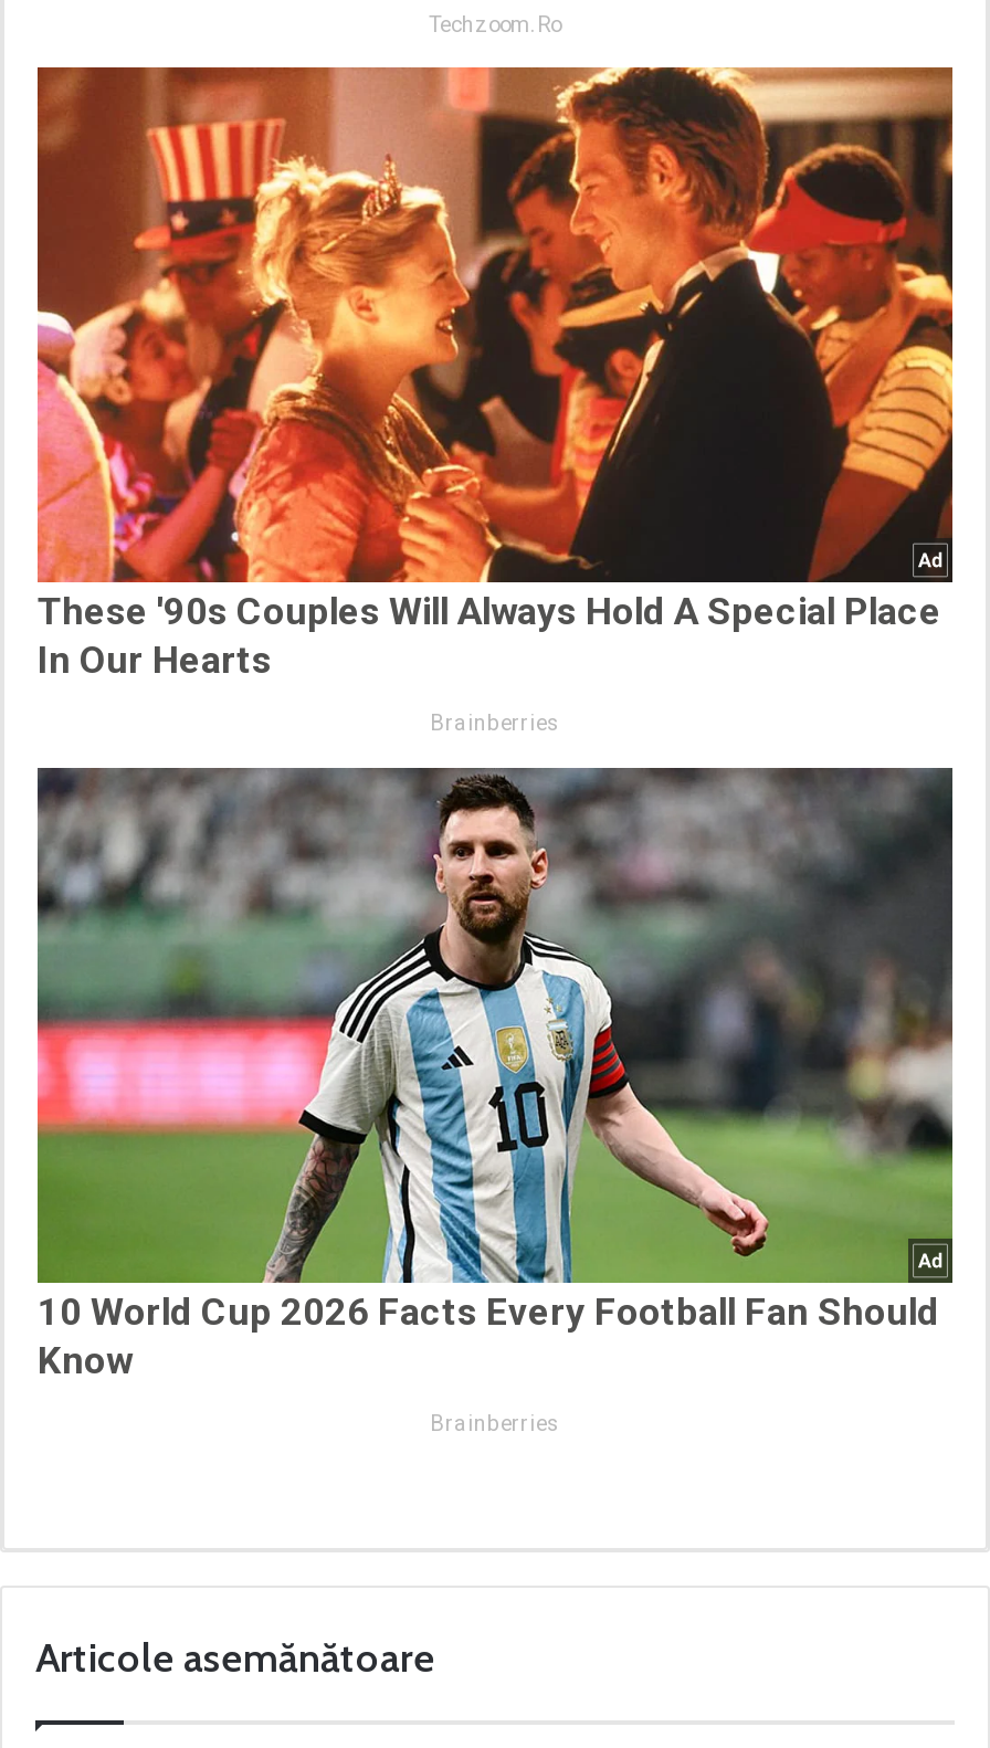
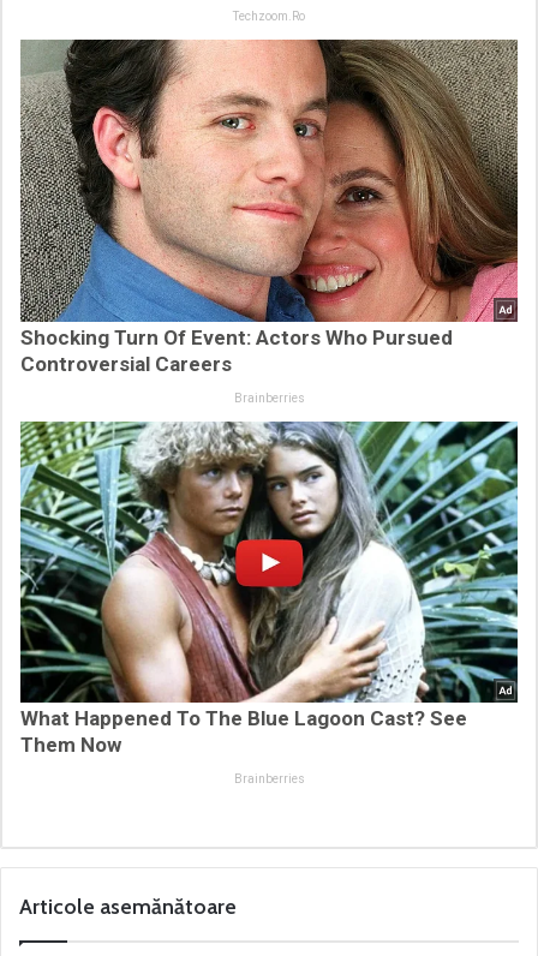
[35,65,955,682] [image] | These '90s Couples Will Always Hold A Special Place | In Our Hearts -> [19,38,519,375] [image] | Shocking Turn Of Event: Actors Who Pursued | Controversial Careers
[35,766,955,1381] [image] | 10 World Cup 2026 Facts Every Football Fan Should | Know -> [19,420,519,757] [image] | What Happened To The Blue Lagoon Cast? See | Them Now

